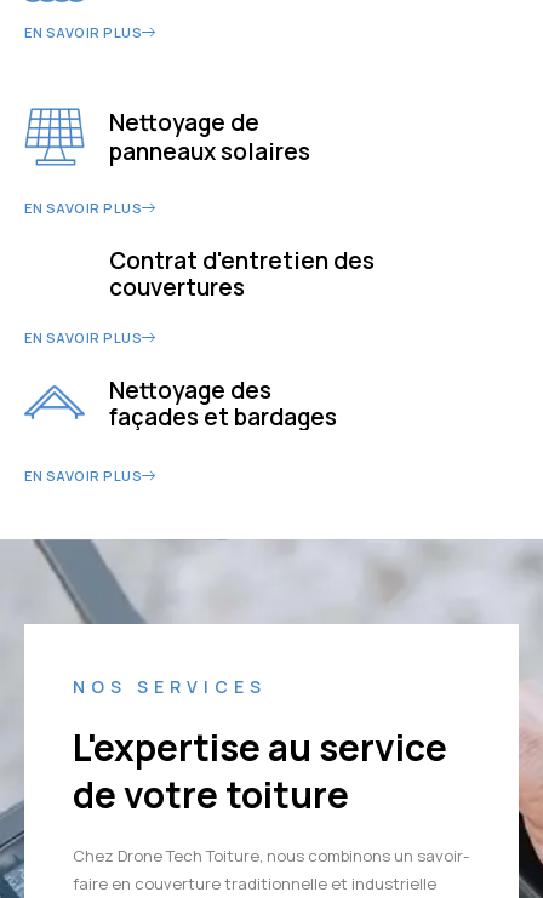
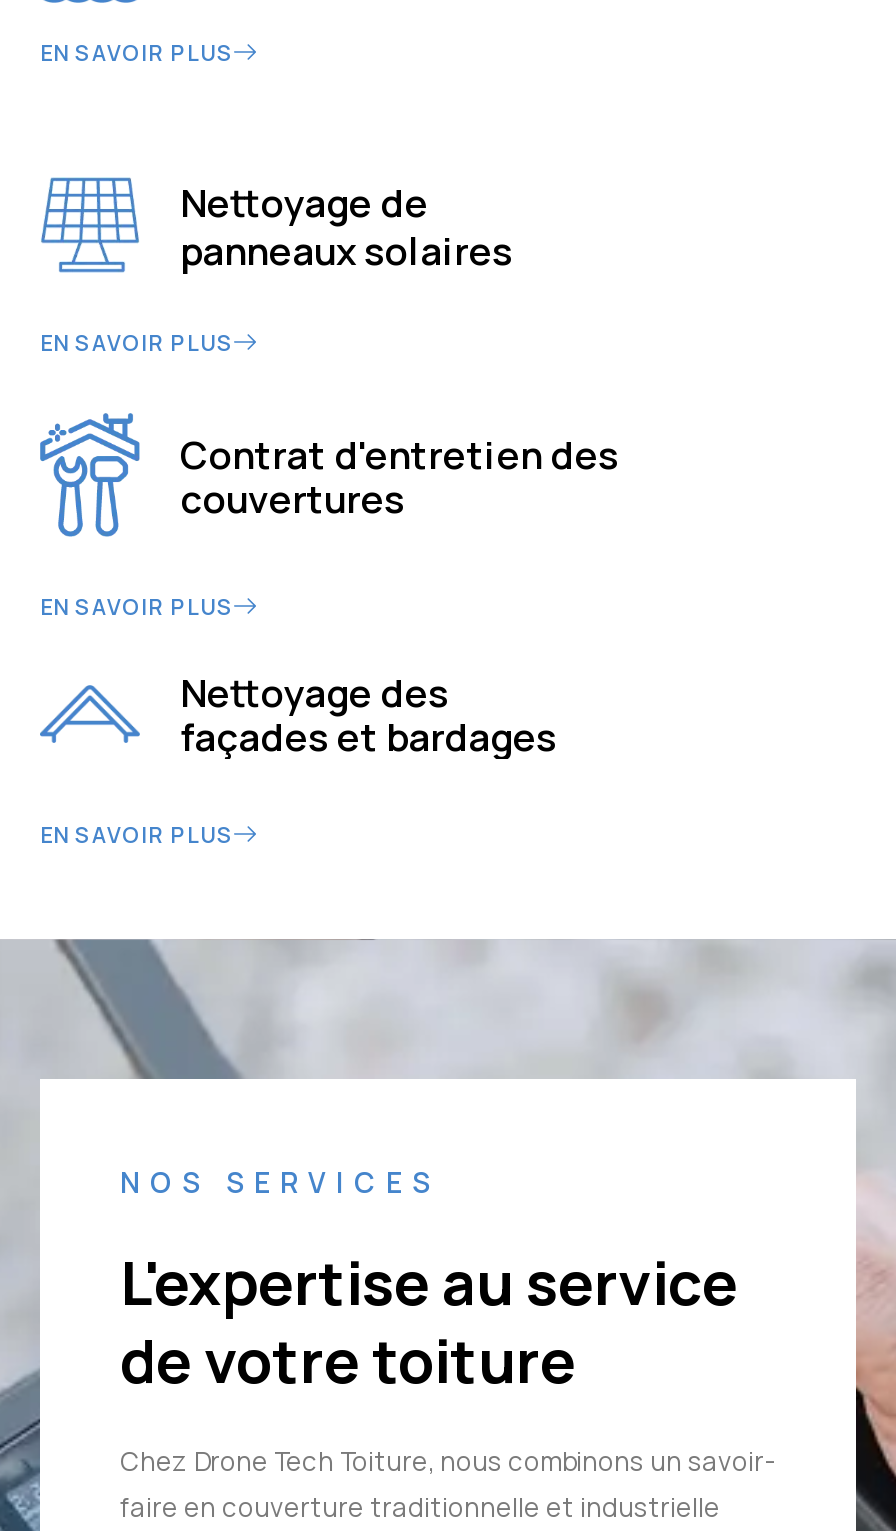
none -> [38,412,142,538] [image]

